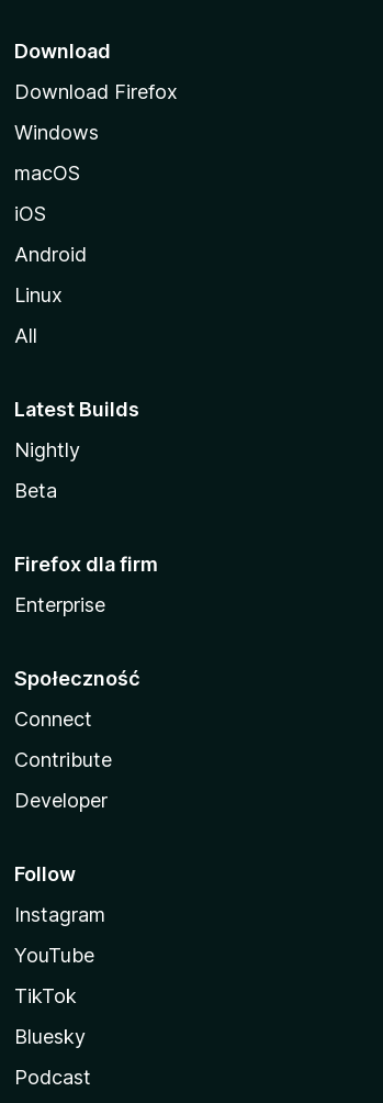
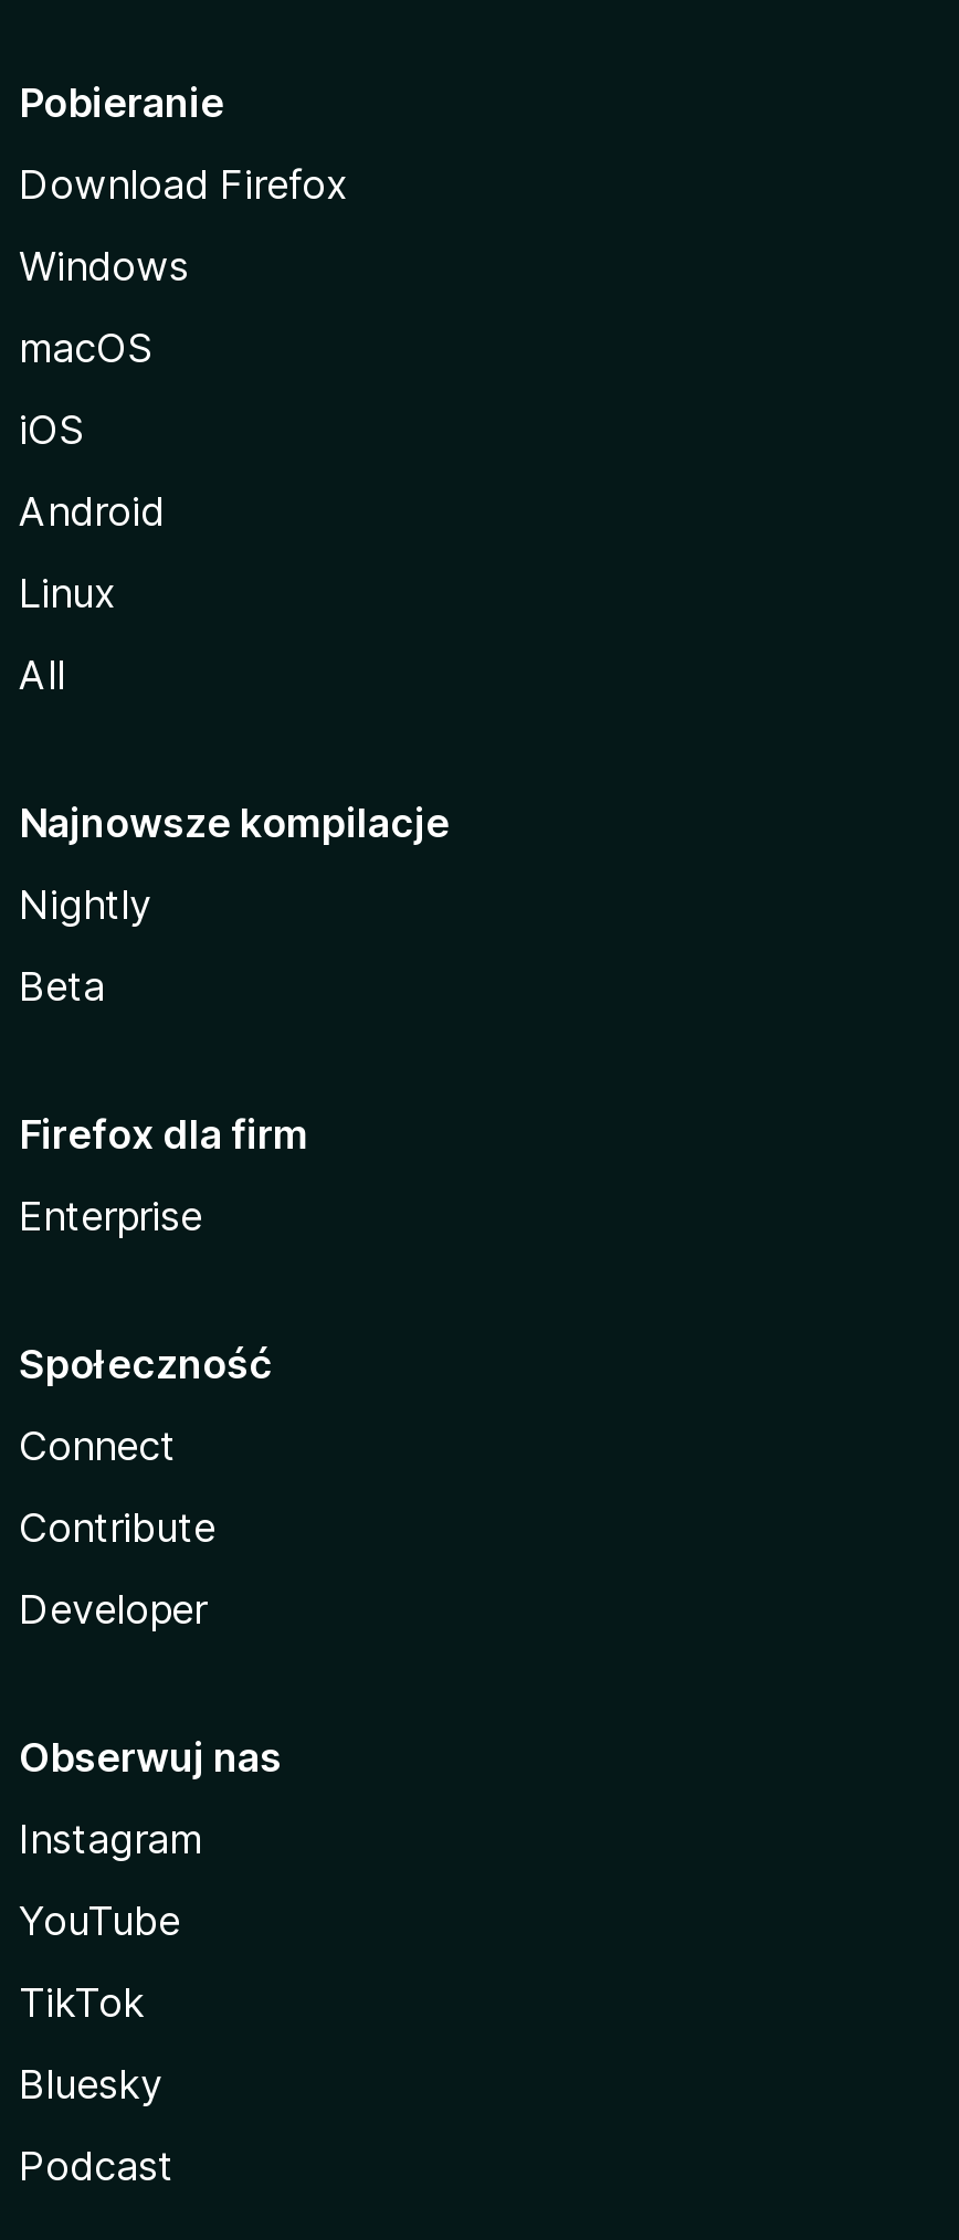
[14,40,111,63] Download -> [19,80,224,126] Pobieranie
[14,398,139,421] Latest Builds -> [19,800,450,846] Najnowsze kompilacje
[14,862,76,885] Follow -> [19,1734,282,1781] Obserwuj nas

